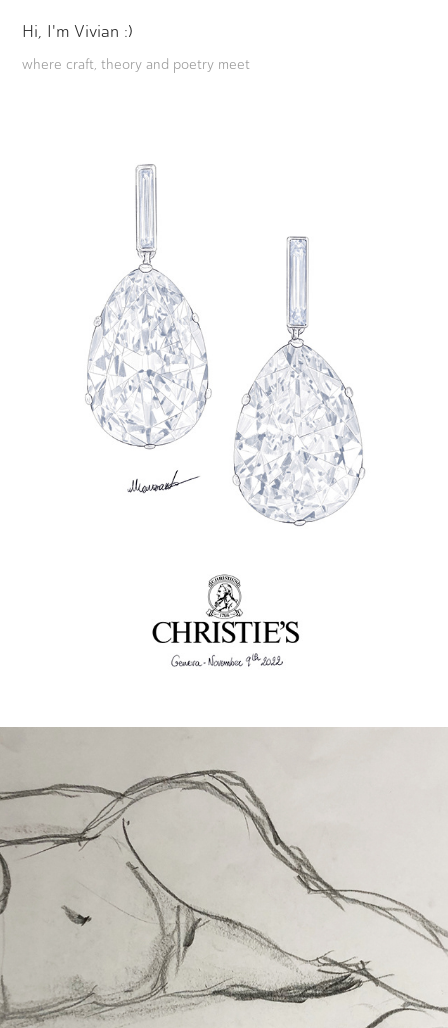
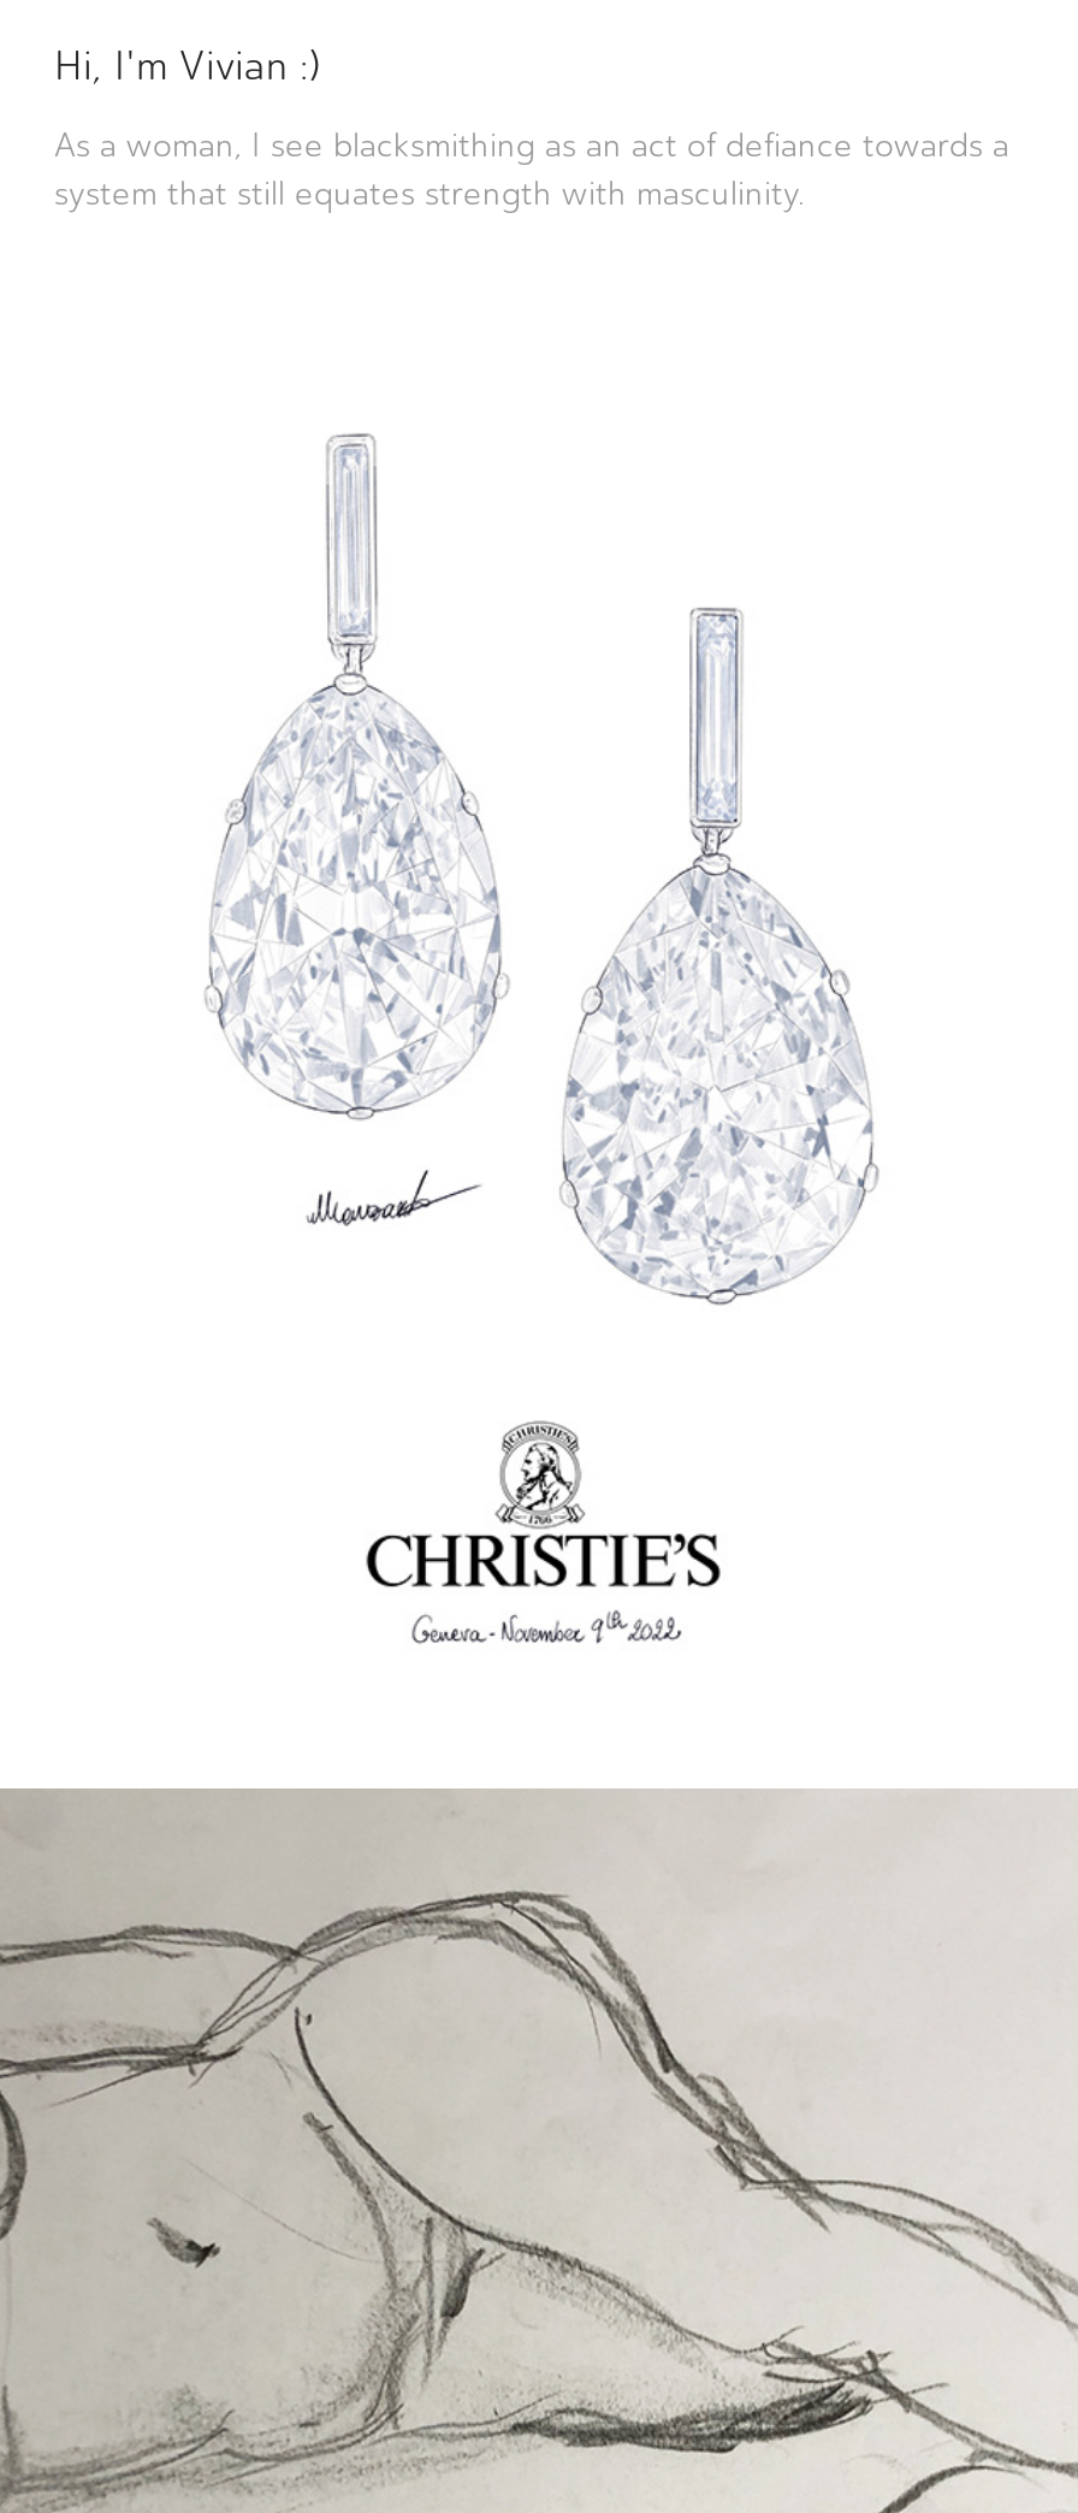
[22,56,250,73] where craft, theory and poetry meet -> [54,125,1009,214] As a woman, I see blacksmithing as an act of defiance towards a | system that still equates strength with masculinity.

